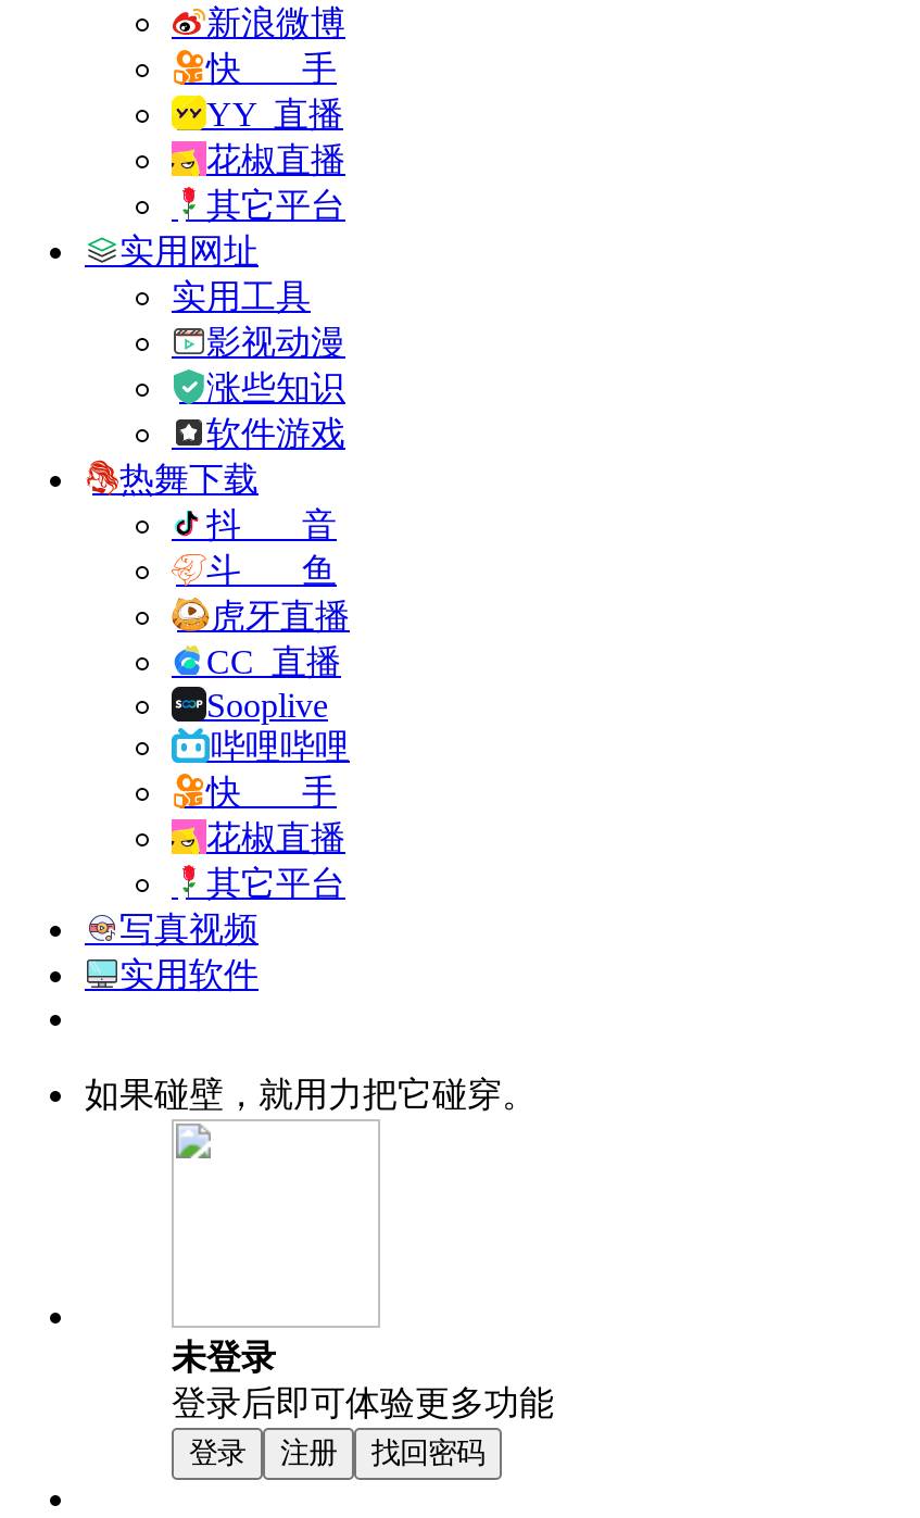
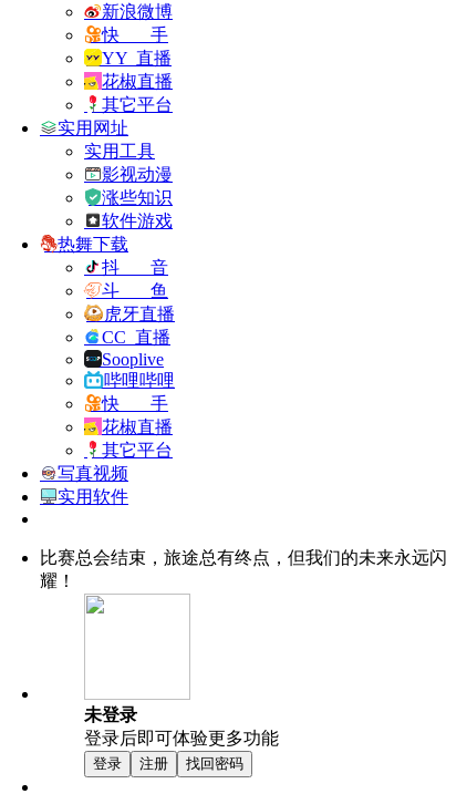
[85,1076,537,1113] 如果碰壁，就用力把它碰穿。 -> [40,548,447,590] 比赛总会结束，旅途总有终点，但我们的未来永远闪 | 耀！

